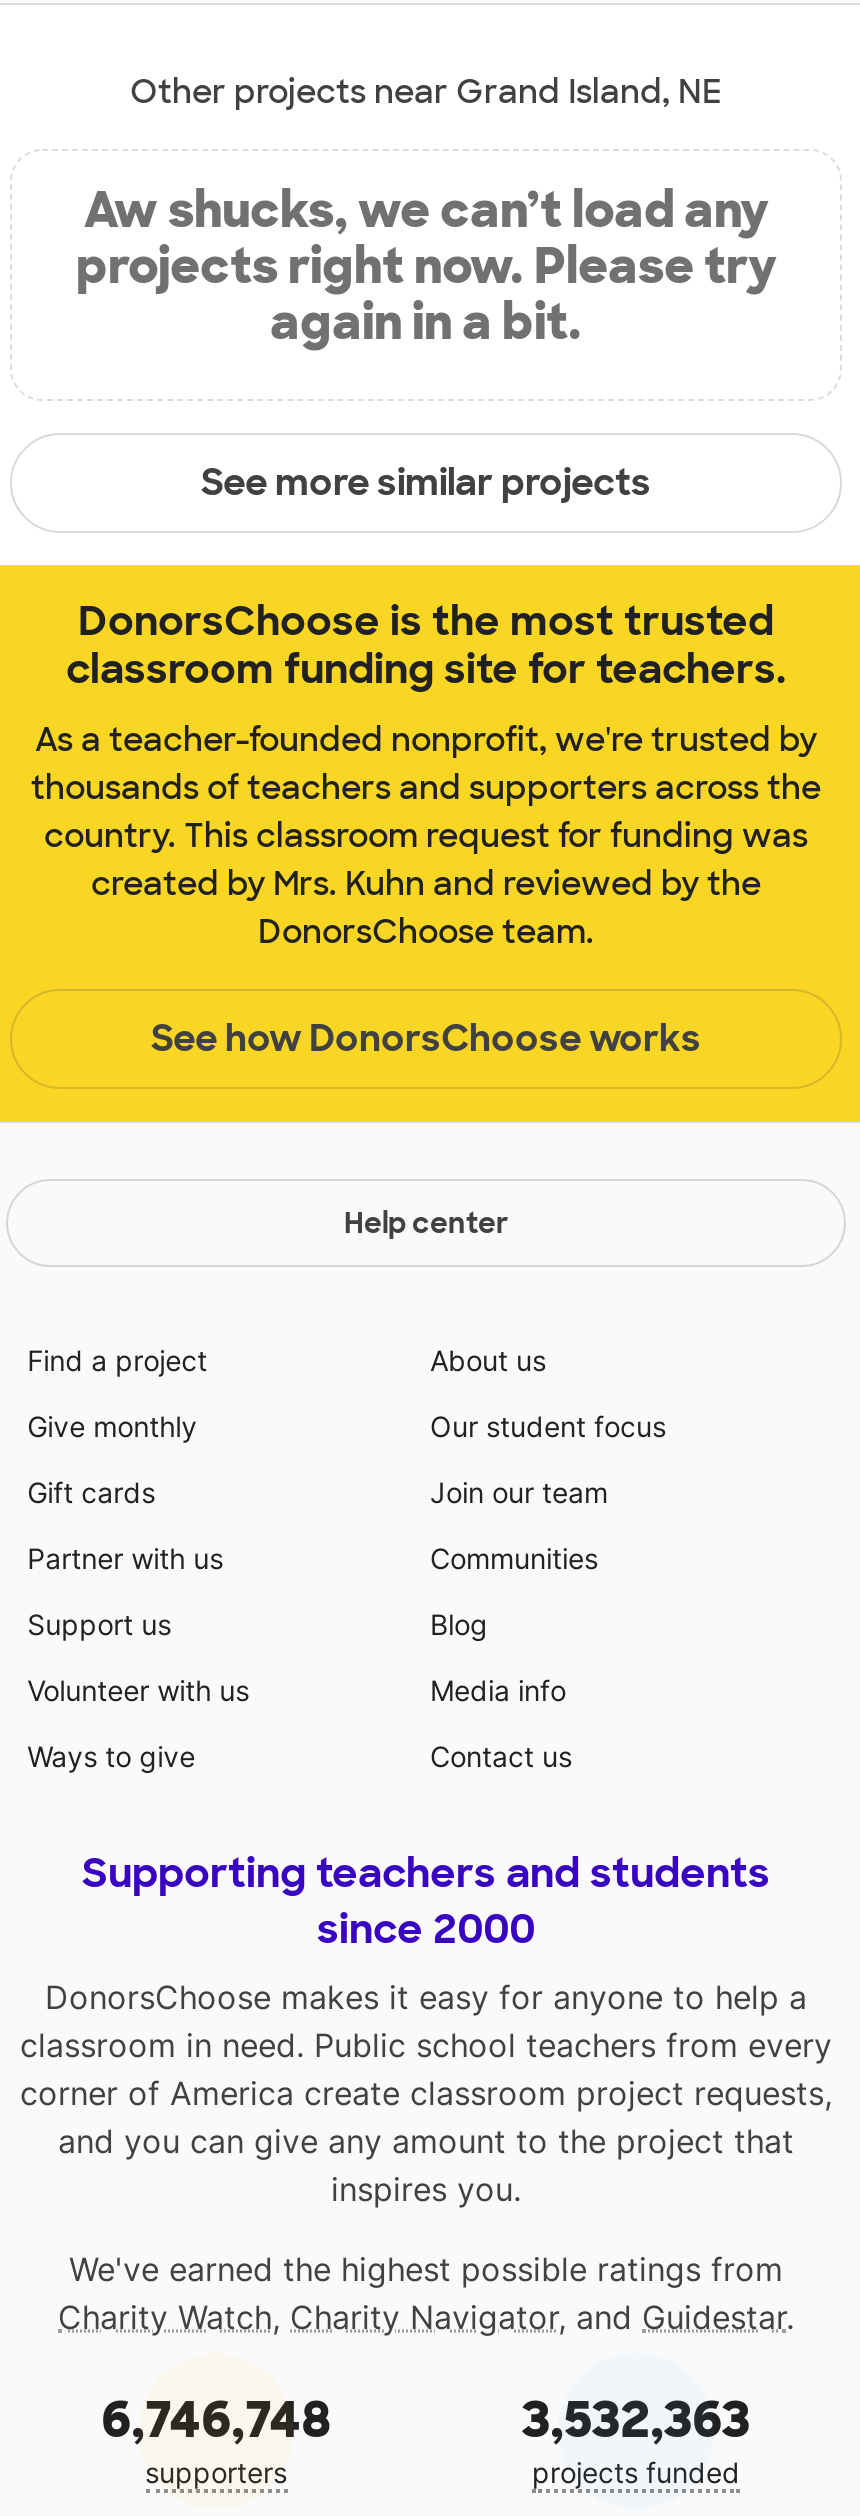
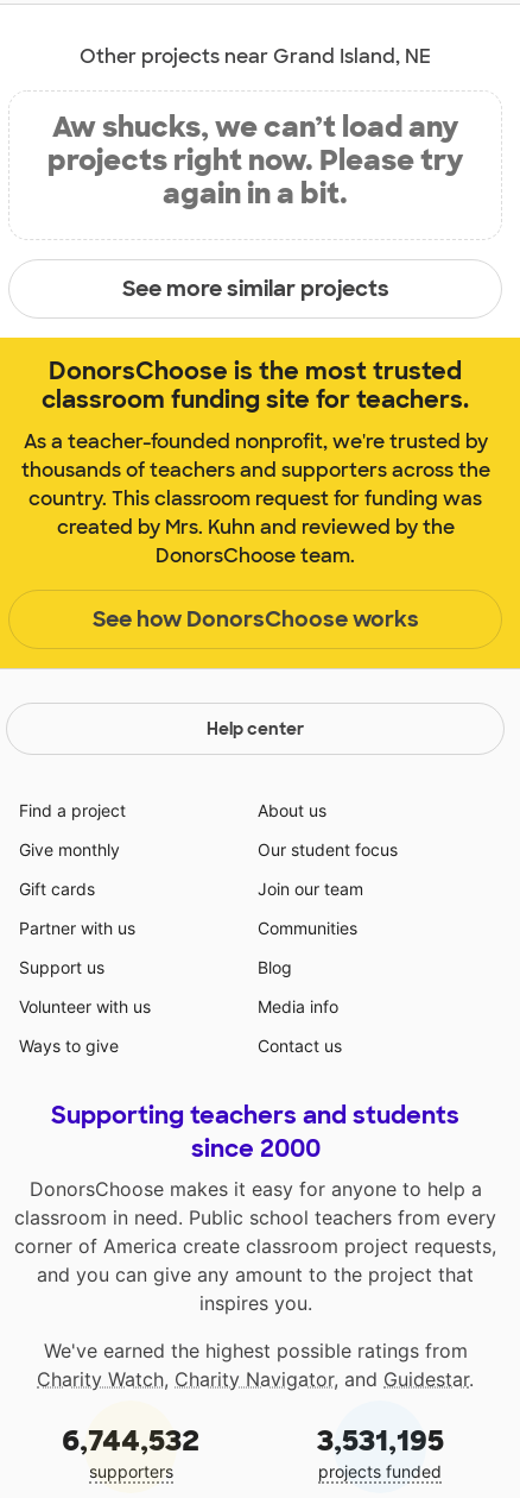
[101,2390,331,2452] 6,746,748 -> [62,1422,199,1459] 6,744,532
[522,2390,750,2452] 3,532,363 -> [316,1422,443,1459] 3,531,195

